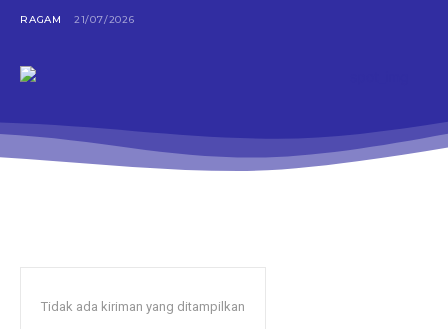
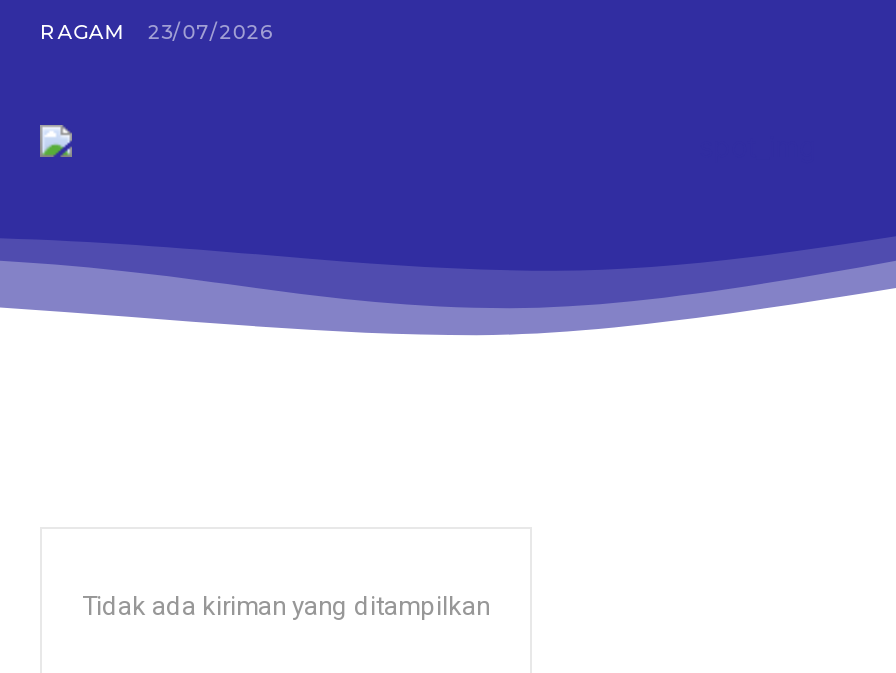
[20,13,135,26] RAGAM 21/07/2026 -> [40,18,272,44] RAGAM 23/07/2026

